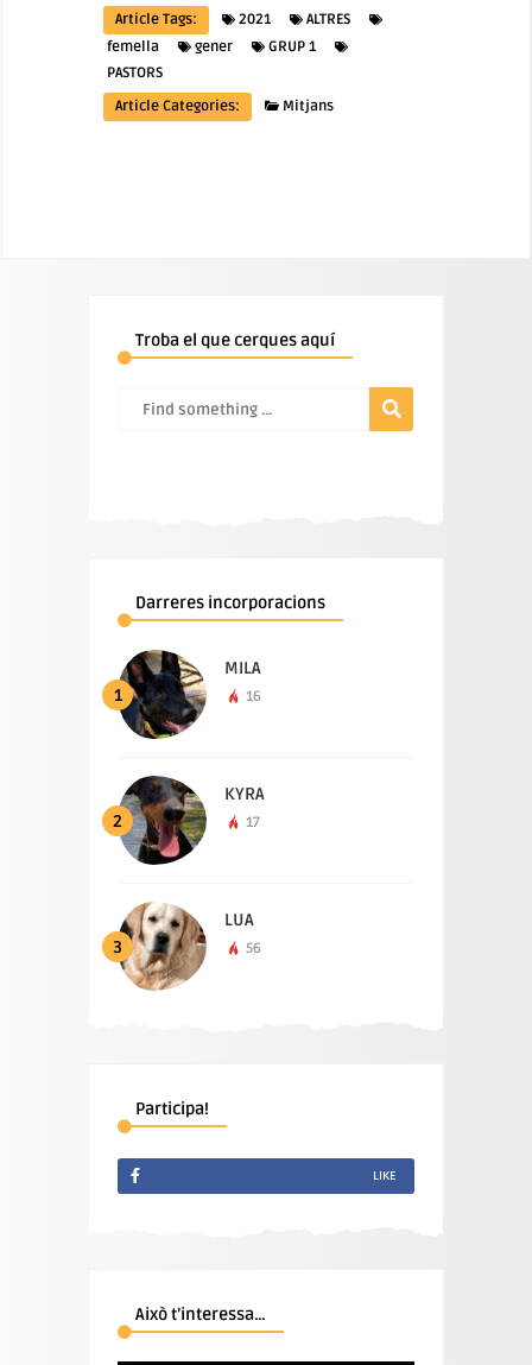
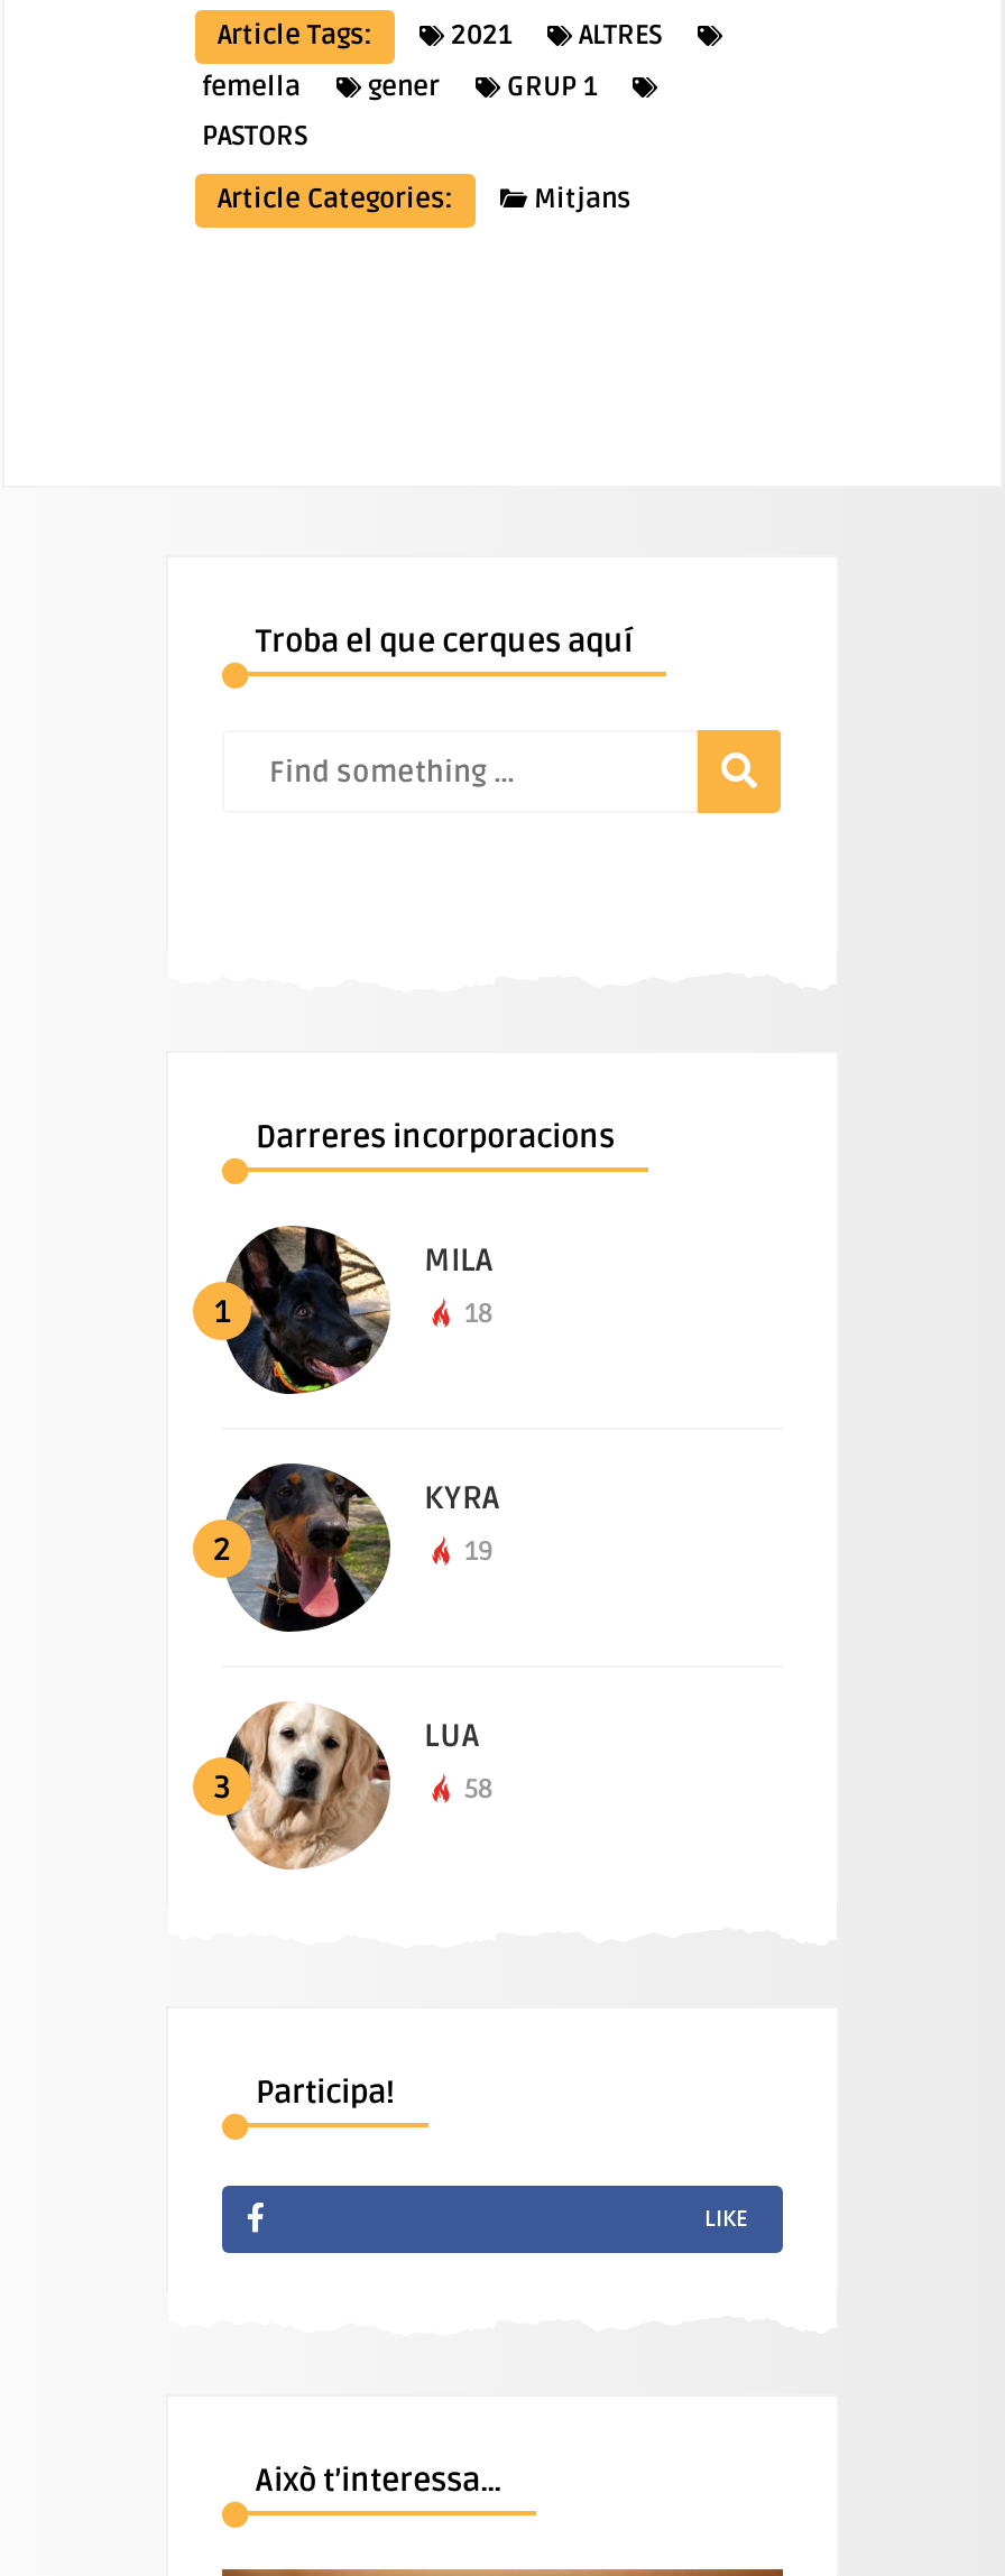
[246,687,261,705] 16 -> [464,1296,494,1330] 18
[246,813,260,831] 17 -> [464,1534,494,1568] 19
[246,939,261,957] 56 -> [464,1772,494,1806] 58

